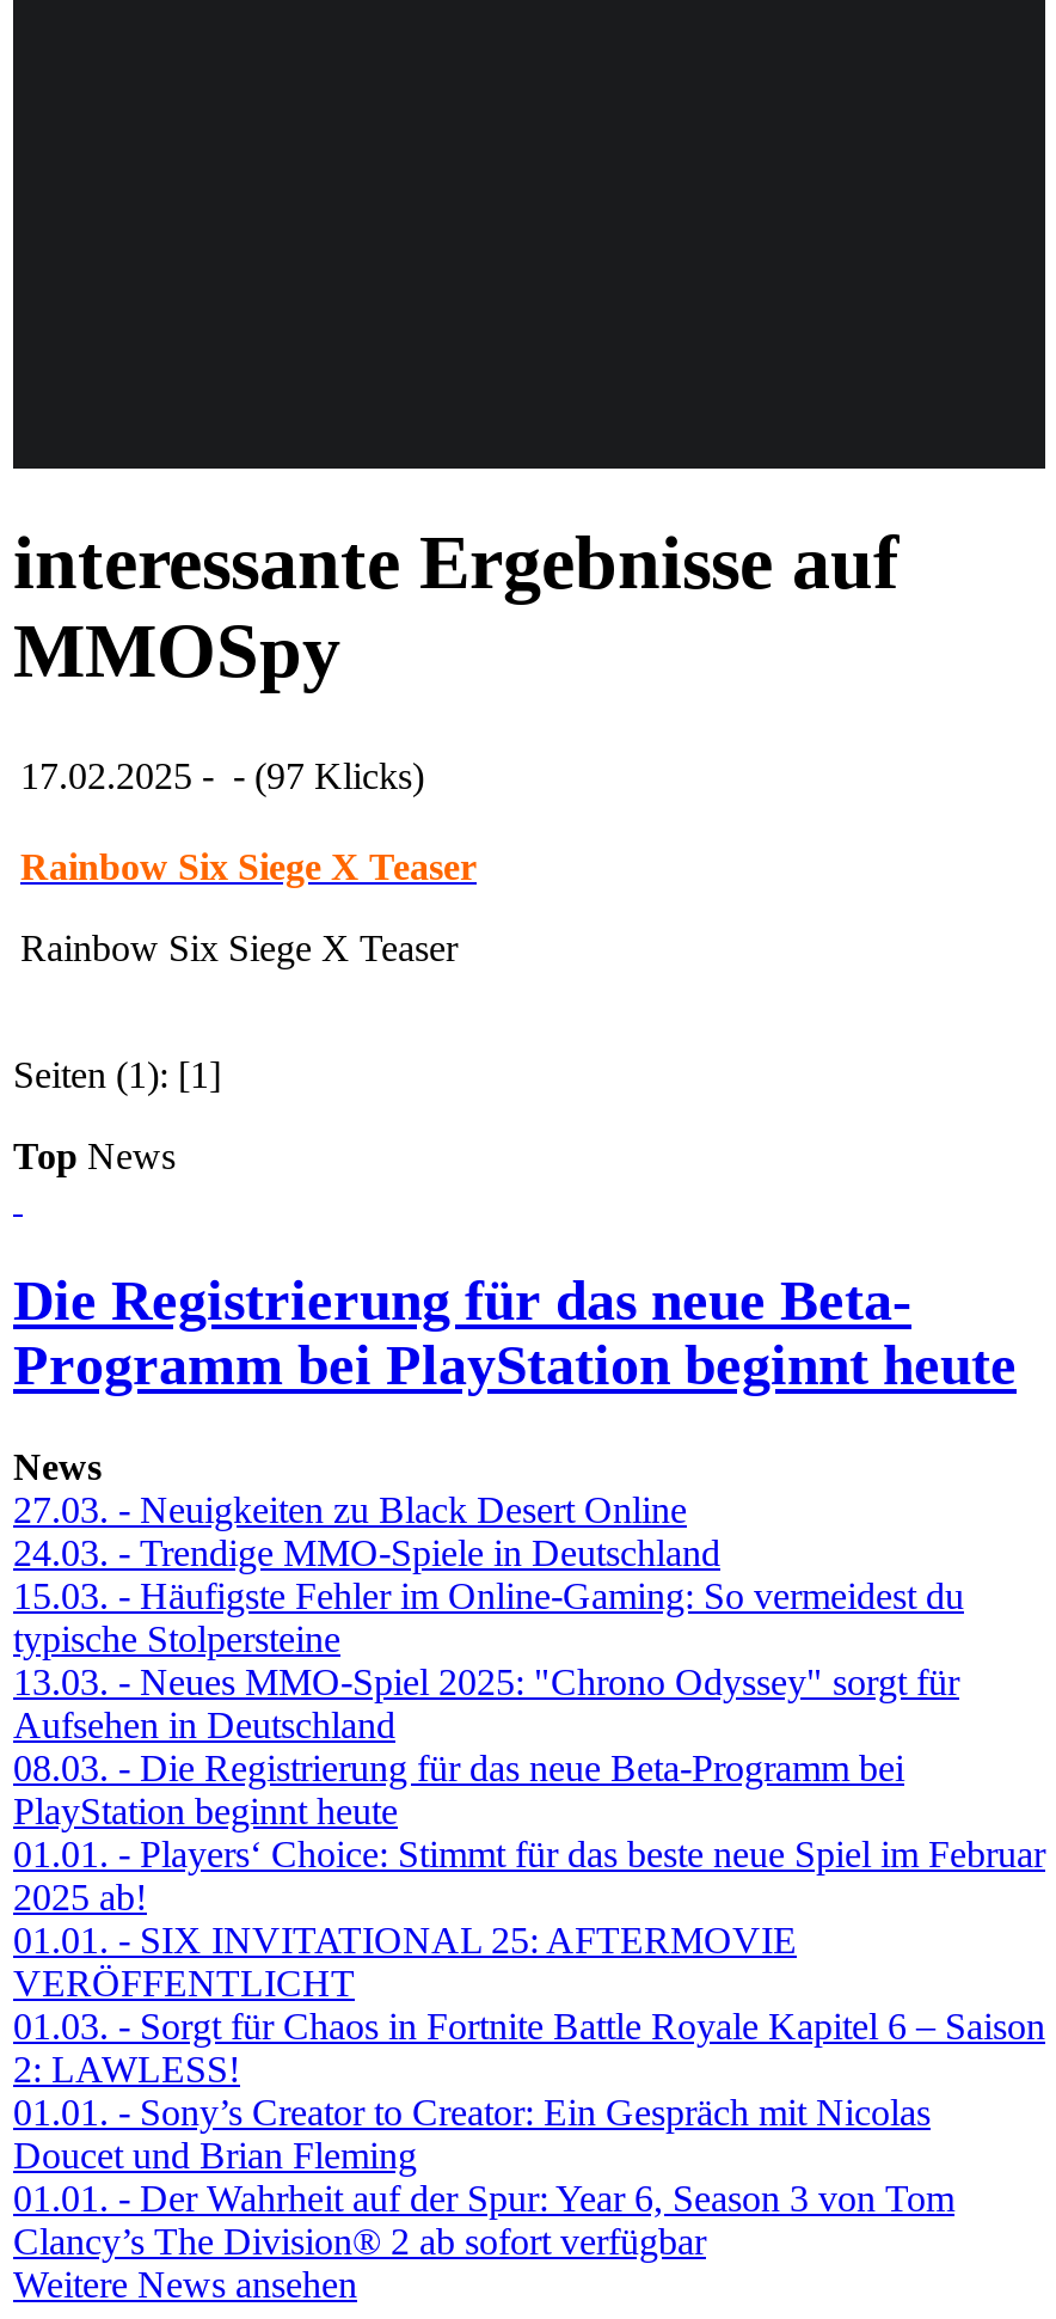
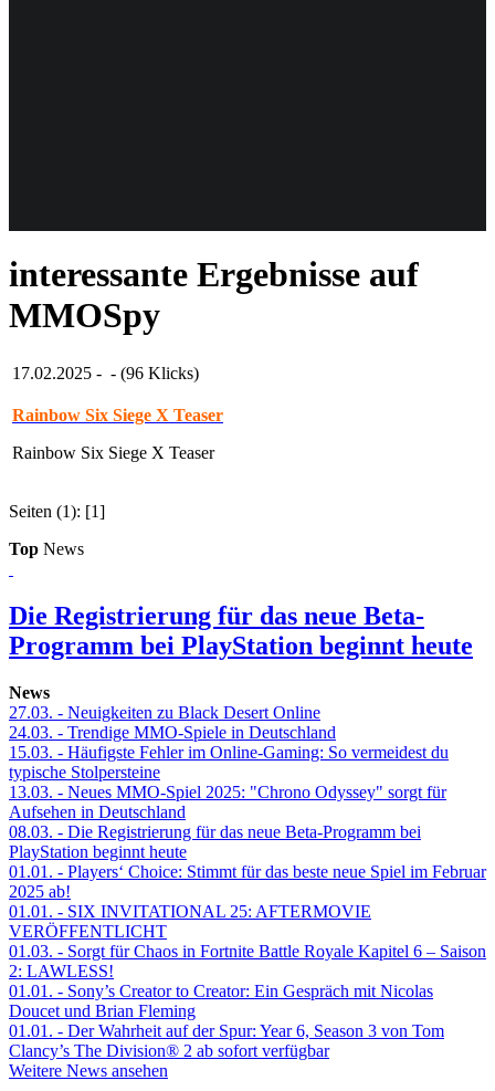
[20,755,424,796] 17.02.2025 - - (97 Klicks) -> [12,364,199,382] 17.02.2025 - - (96 Klicks)

